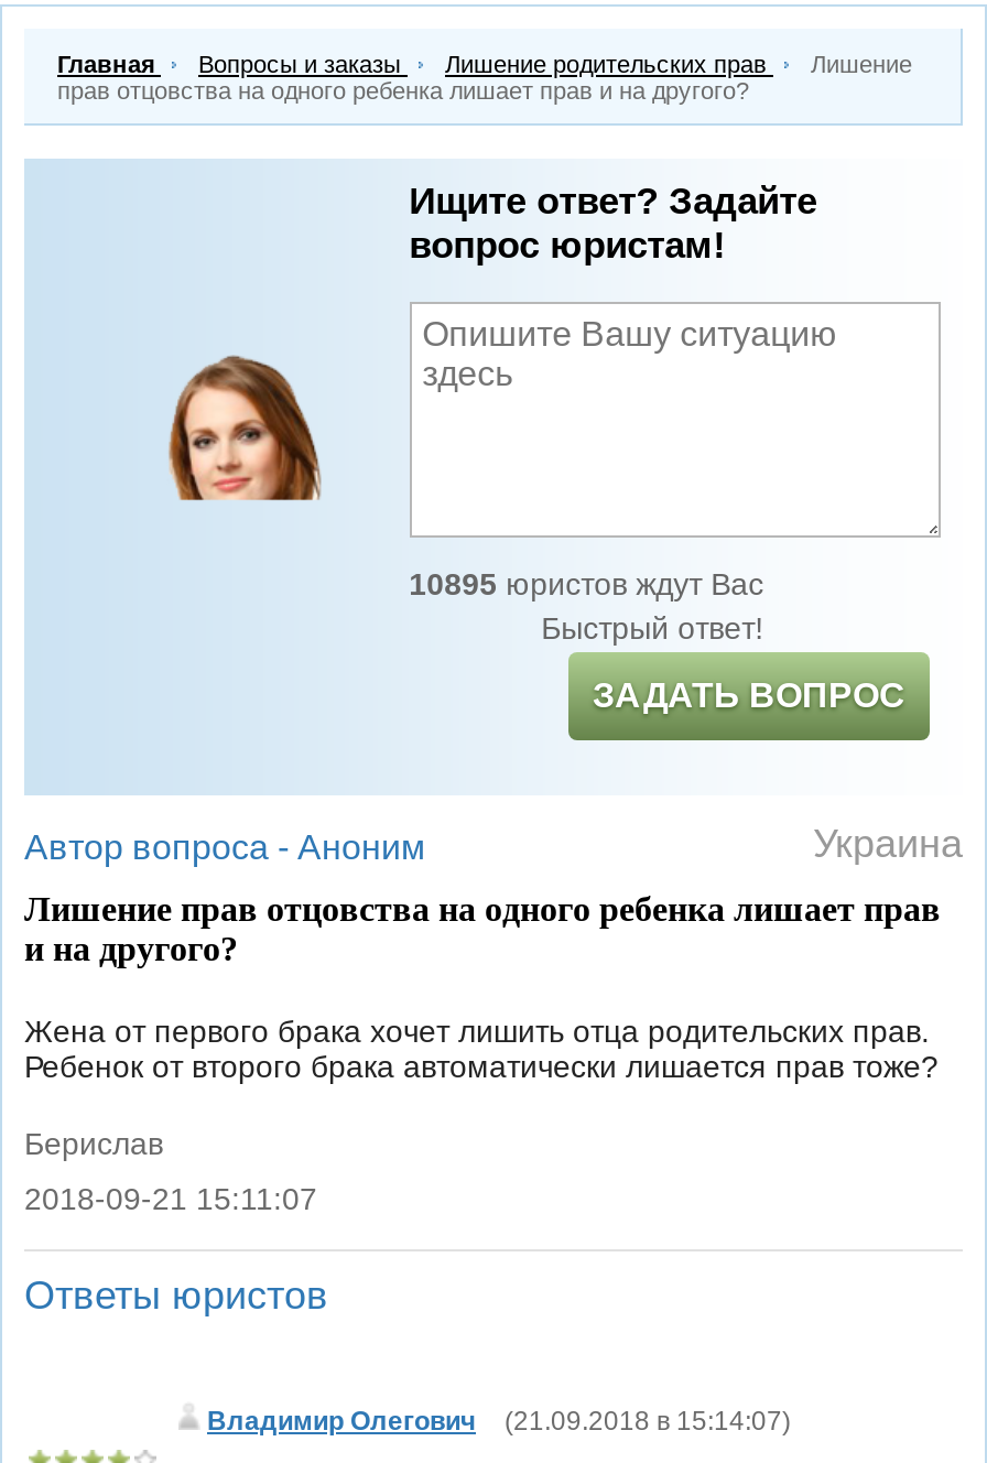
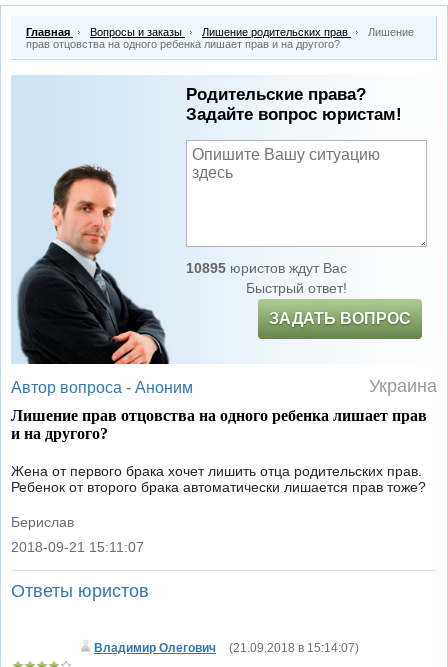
[409,181,816,267] Ищите ответ? Задайте | вопрос юристам! -> [186,85,402,124] Родительские права? | Задайте вопрос юристам!
[37,353,372,795] [image] -> [17,164,170,365] [image]

